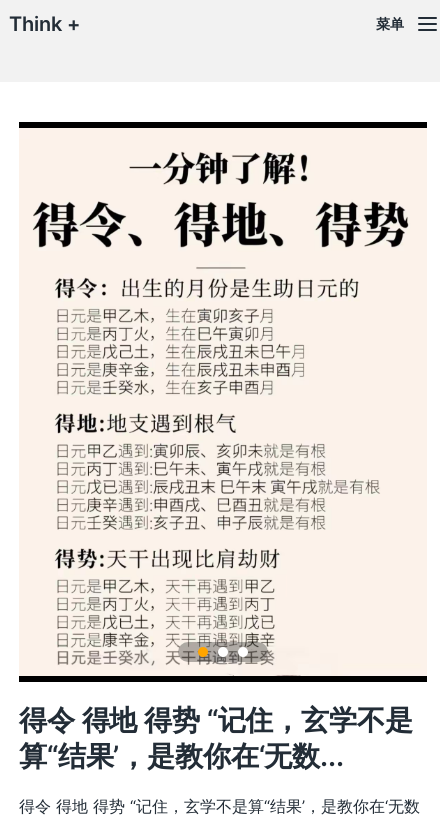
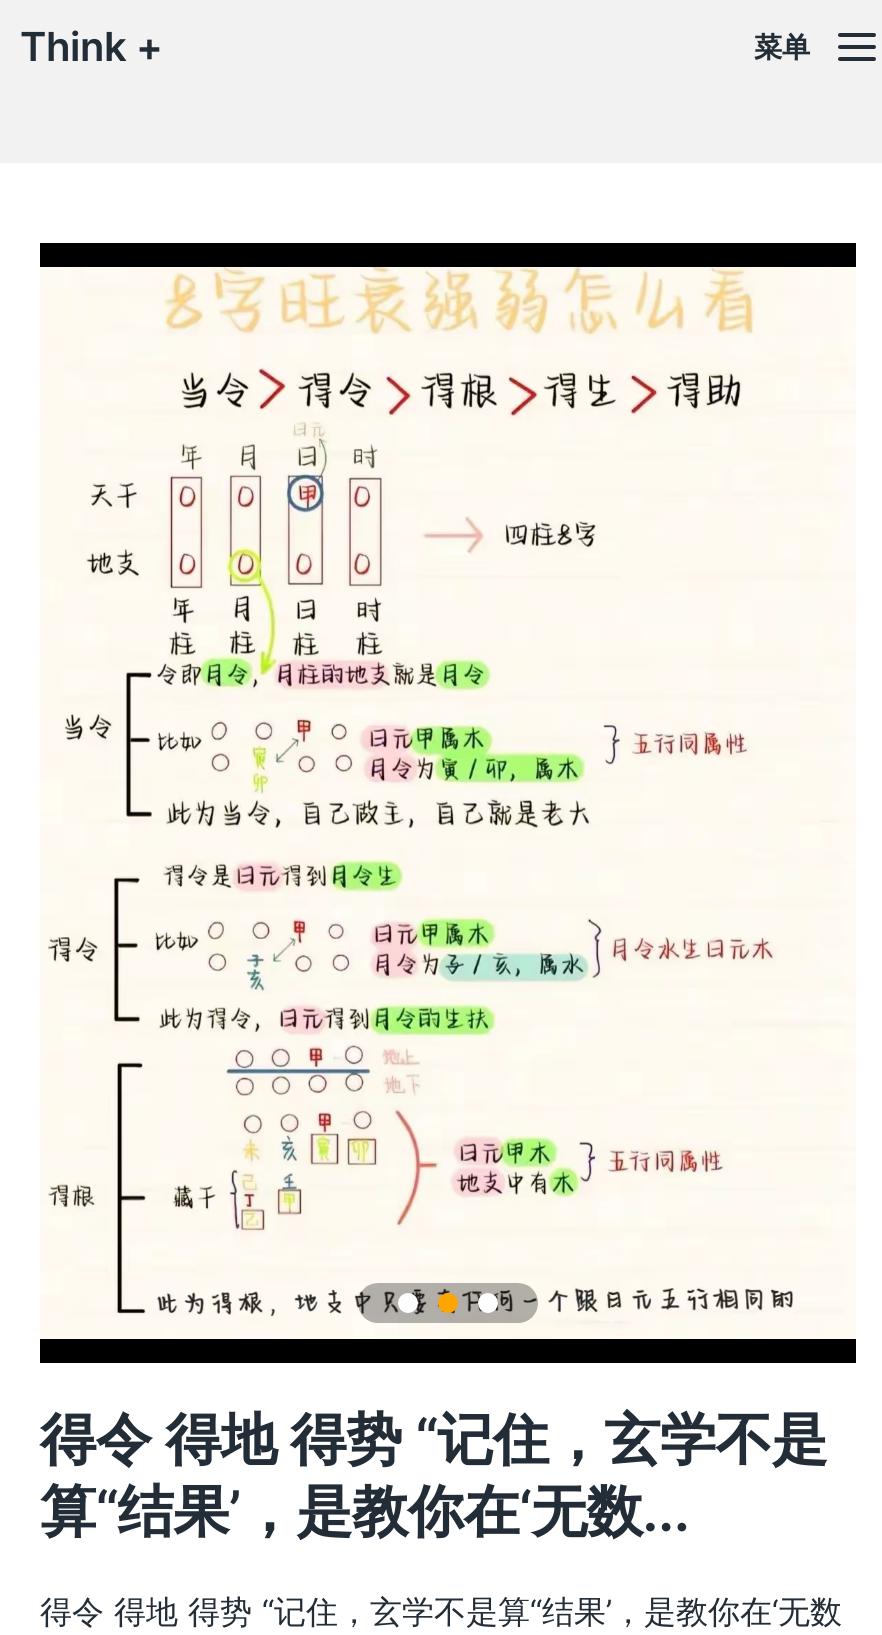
[19,127,427,677] [image] -> [38,255,858,1351] [image]

